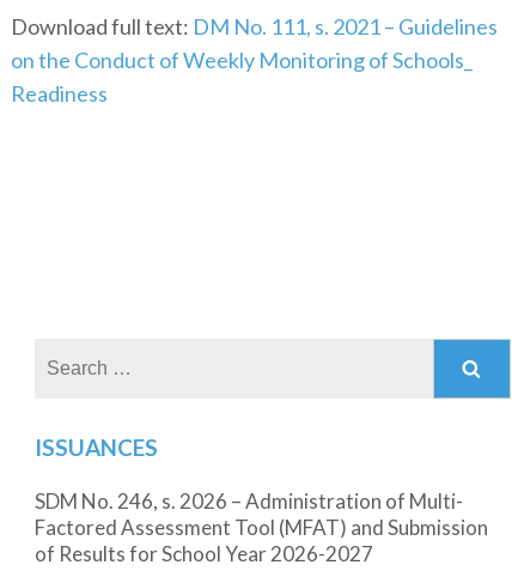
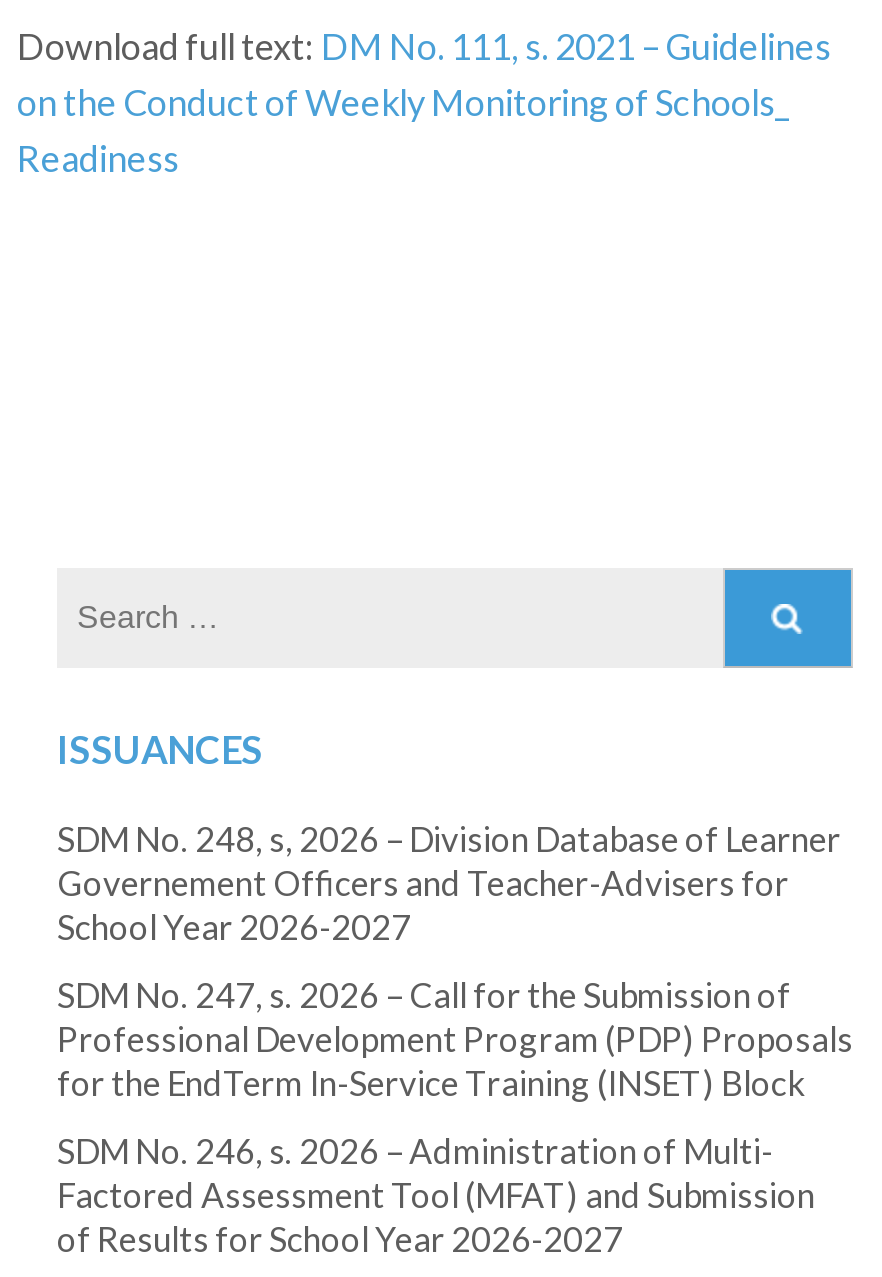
none -> [57,818,853,1104] SDM No. 248, s, 2026 – Division Database of Learner | Governement Officers and Teacher-Advisers for | School Year 2026-2027 | SDM No. 247, s. 2026 – Call for the Submission of | Professional Development Program (PDP) Proposals | for the EndTerm In-Service Training (INSET) Block

